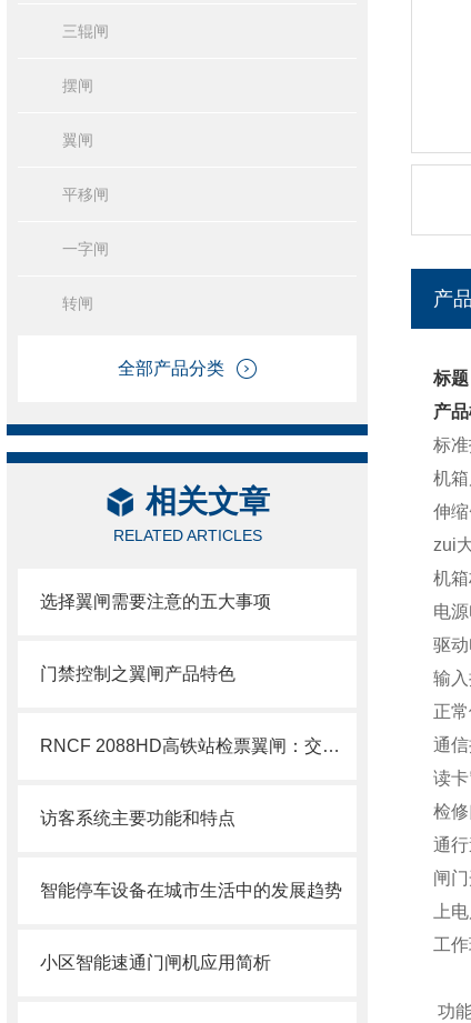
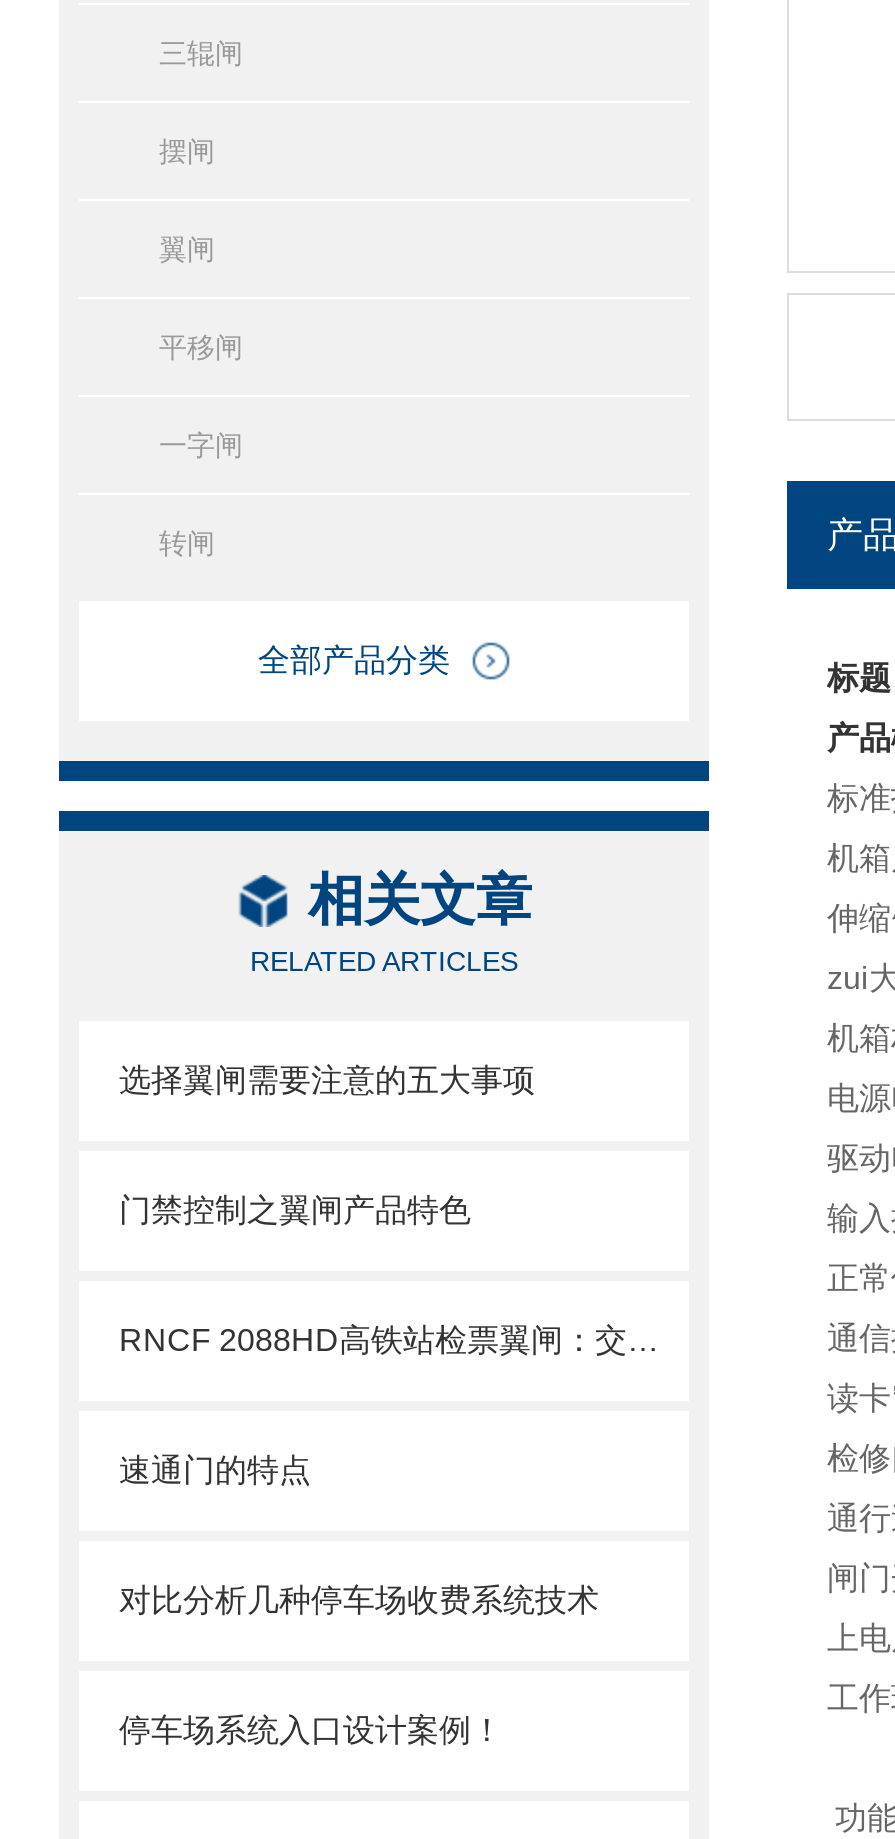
[40,809,235,828] 访客系统主要功能和特点 -> [119,1453,311,1487] 速通门的特点
[40,881,342,900] 智能停车设备在城市生活中的发展趋势 -> [119,1583,599,1617] 对比分析几种停车场收费系统技术
[40,953,271,972] 小区智能速通门闸机应用简析 -> [119,1713,503,1747] 停车场系统入口设计案例！

